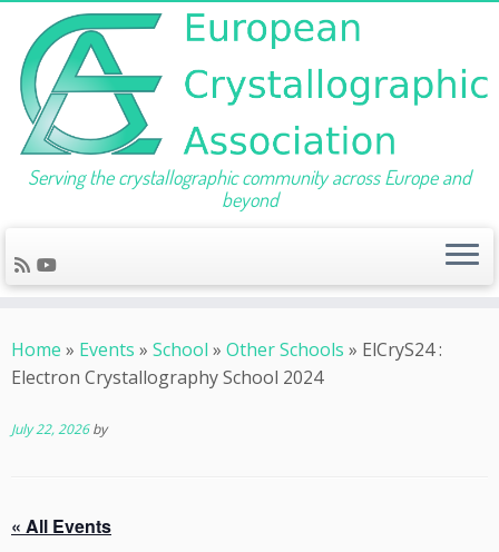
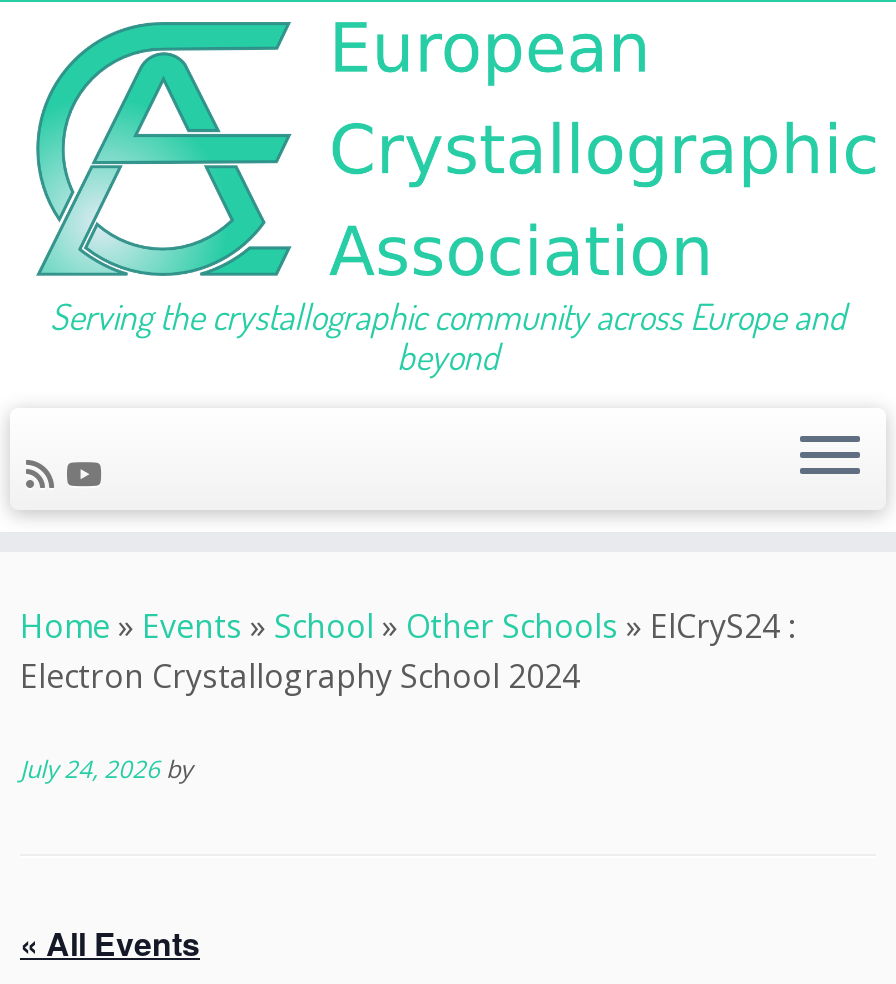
[11,419,107,438] July 22, 2026 by -> [20,751,192,785] July 24, 2026 by

